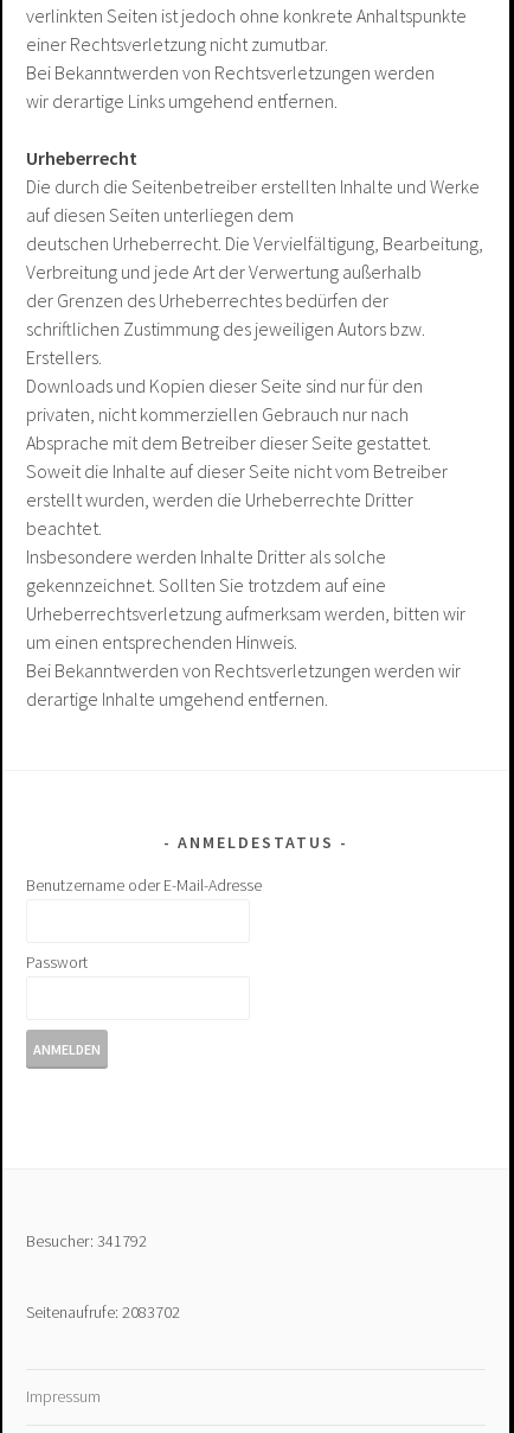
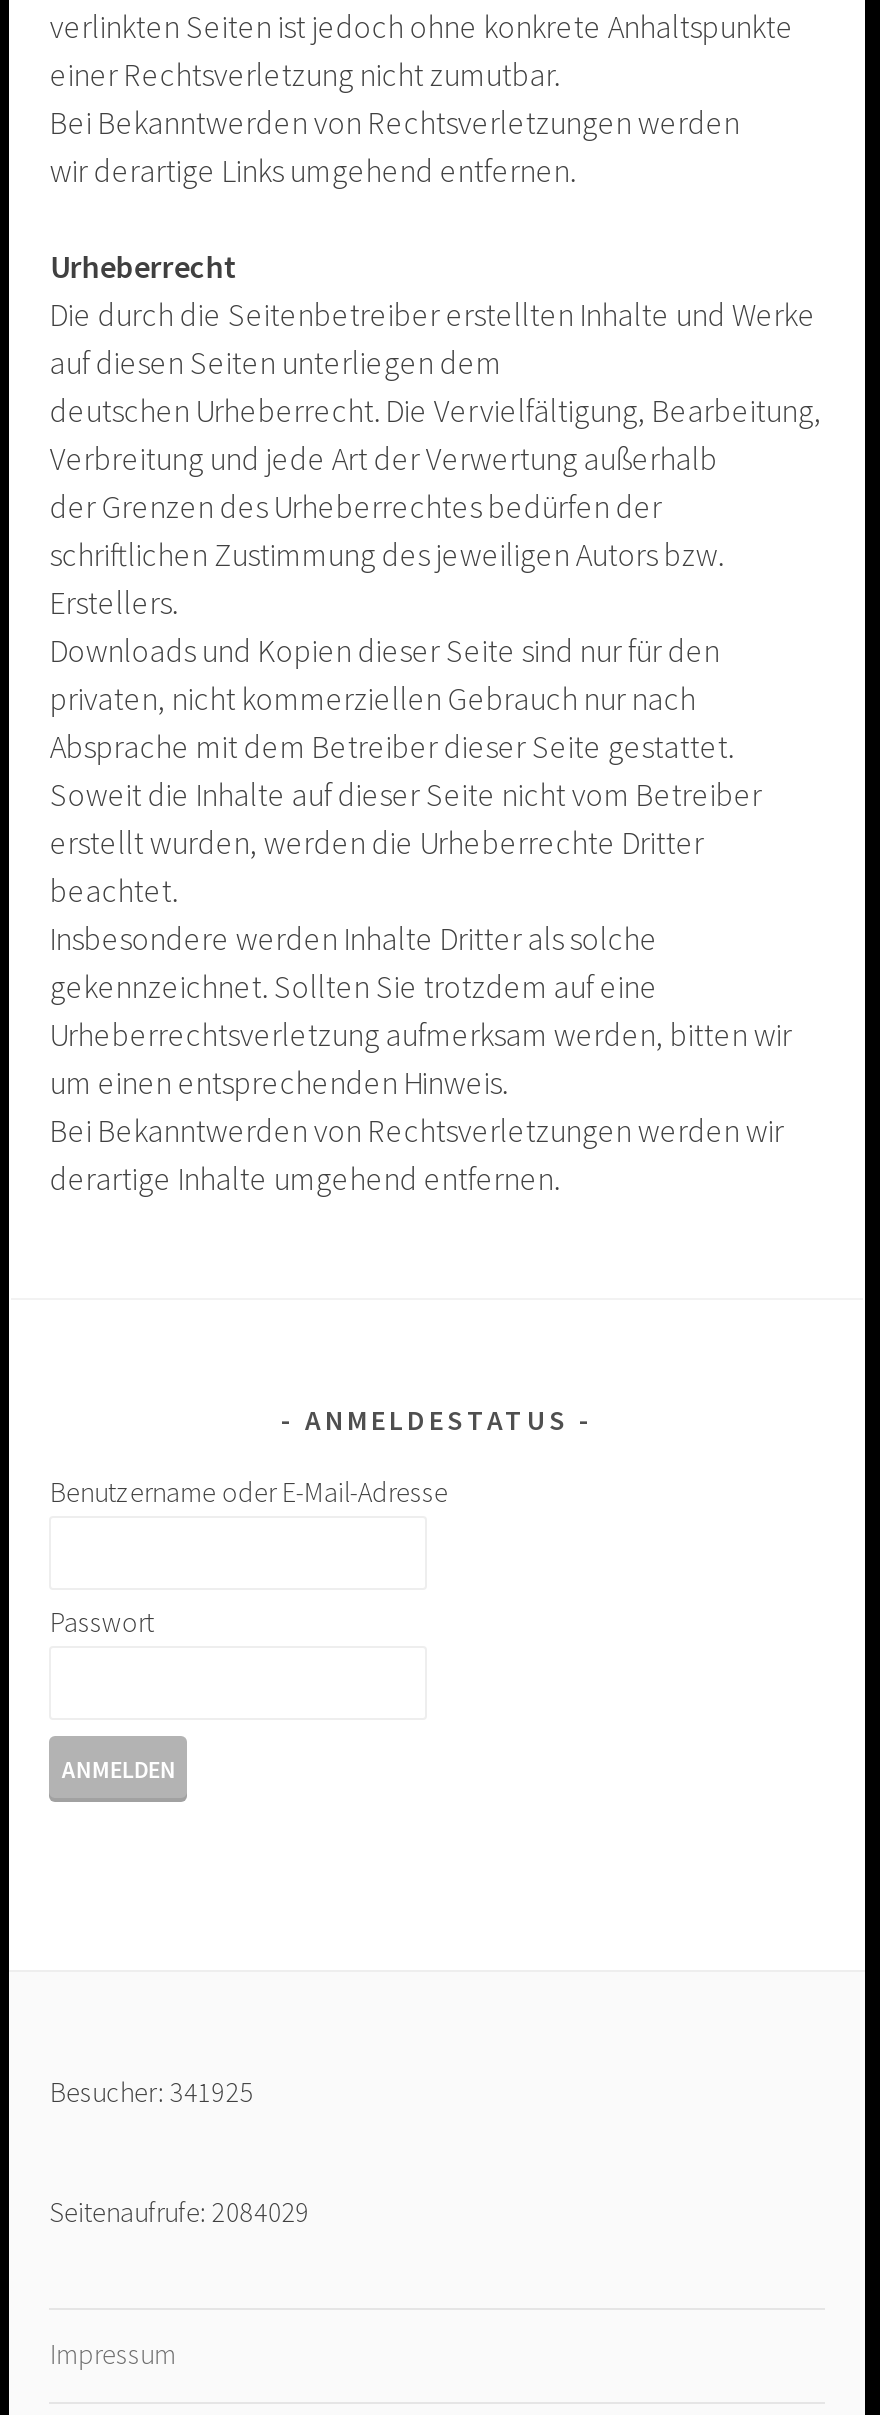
[26,1230,147,1251] Besucher: 341792 -> [50,2073,254,2109] Besucher: 341925
[26,1301,180,1322] Seitenaufrufe: 2083702 -> [50,2193,310,2229] Seitenaufrufe: 2084029

